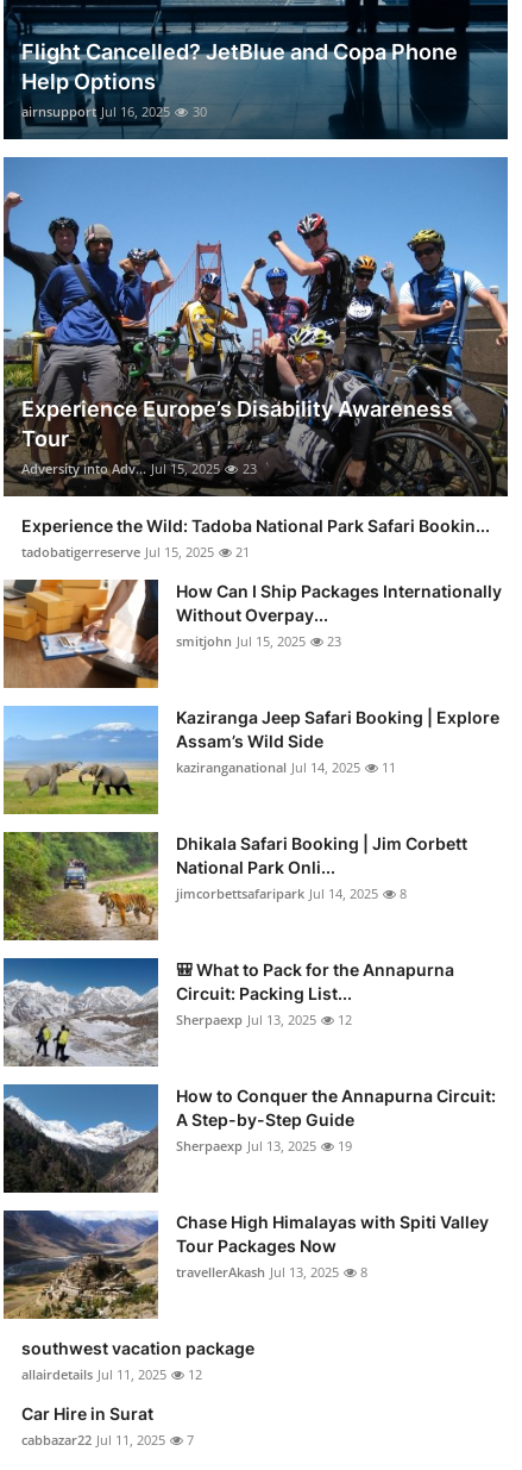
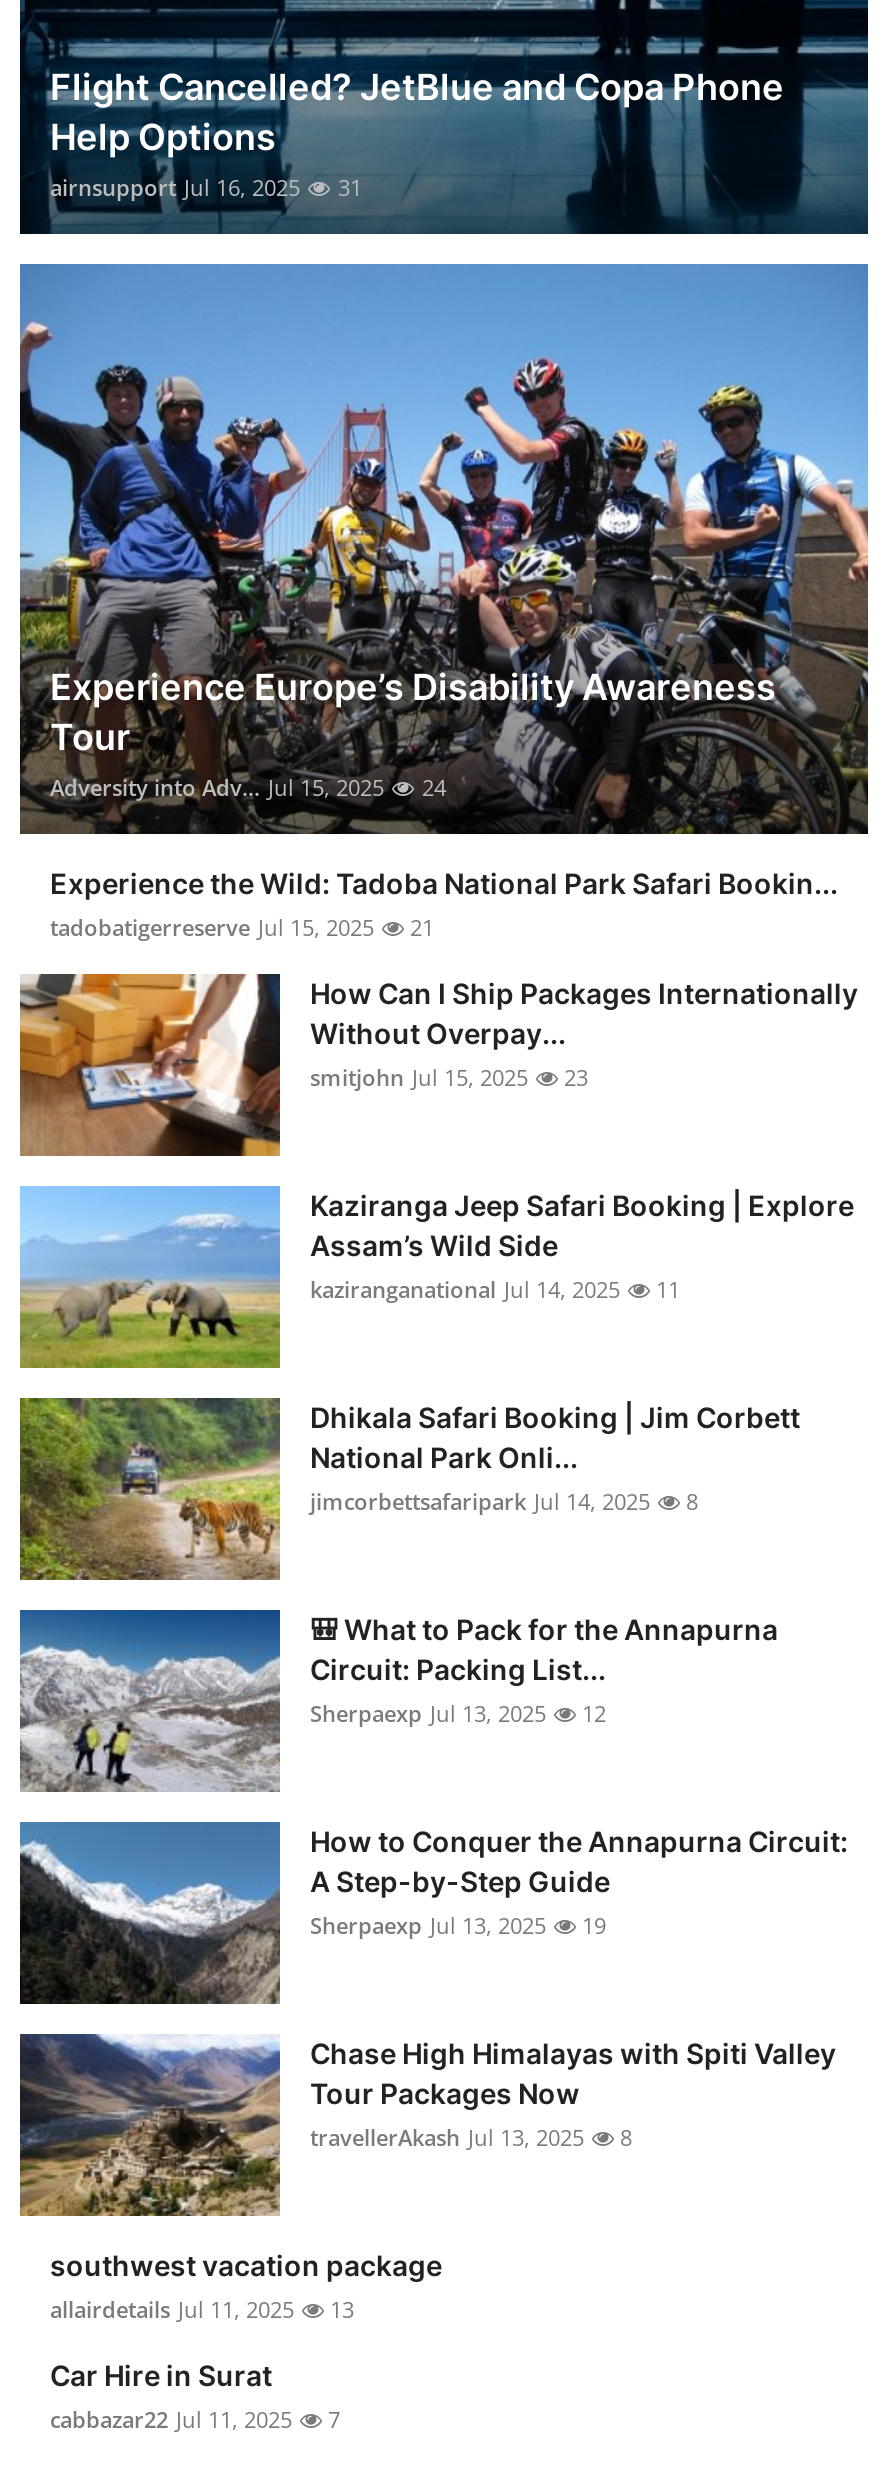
[21,102,207,120] airnsupport Jul 16, 2025 30 -> [50,172,362,202] airnsupport Jul 16, 2025 31
[21,459,257,477] Adversity into Adv... Jul 15, 2025 23 -> [50,772,446,802] Adversity into Adv... Jul 15, 2025 24
[21,1365,202,1383] allairdetails Jul 11, 2025 12 -> [50,2294,354,2324] allairdetails Jul 11, 2025 13

